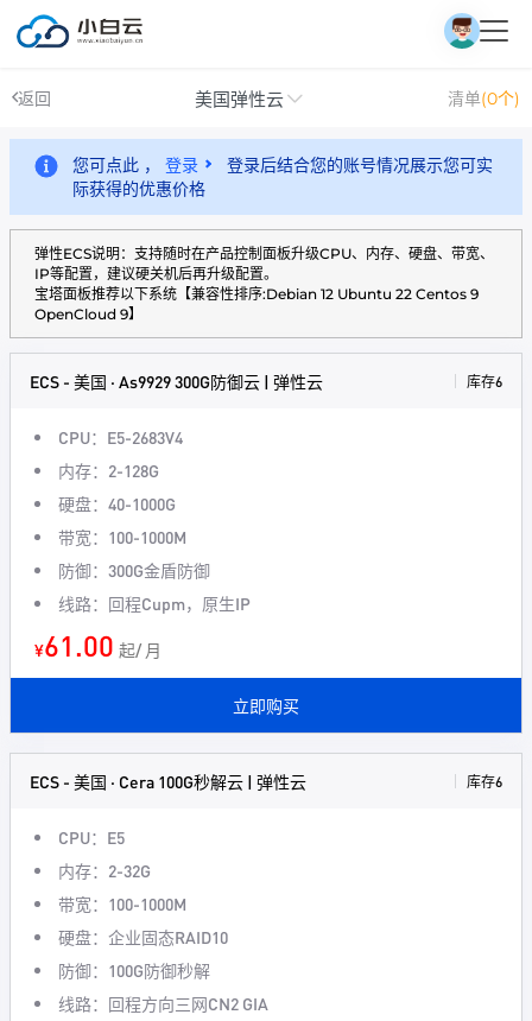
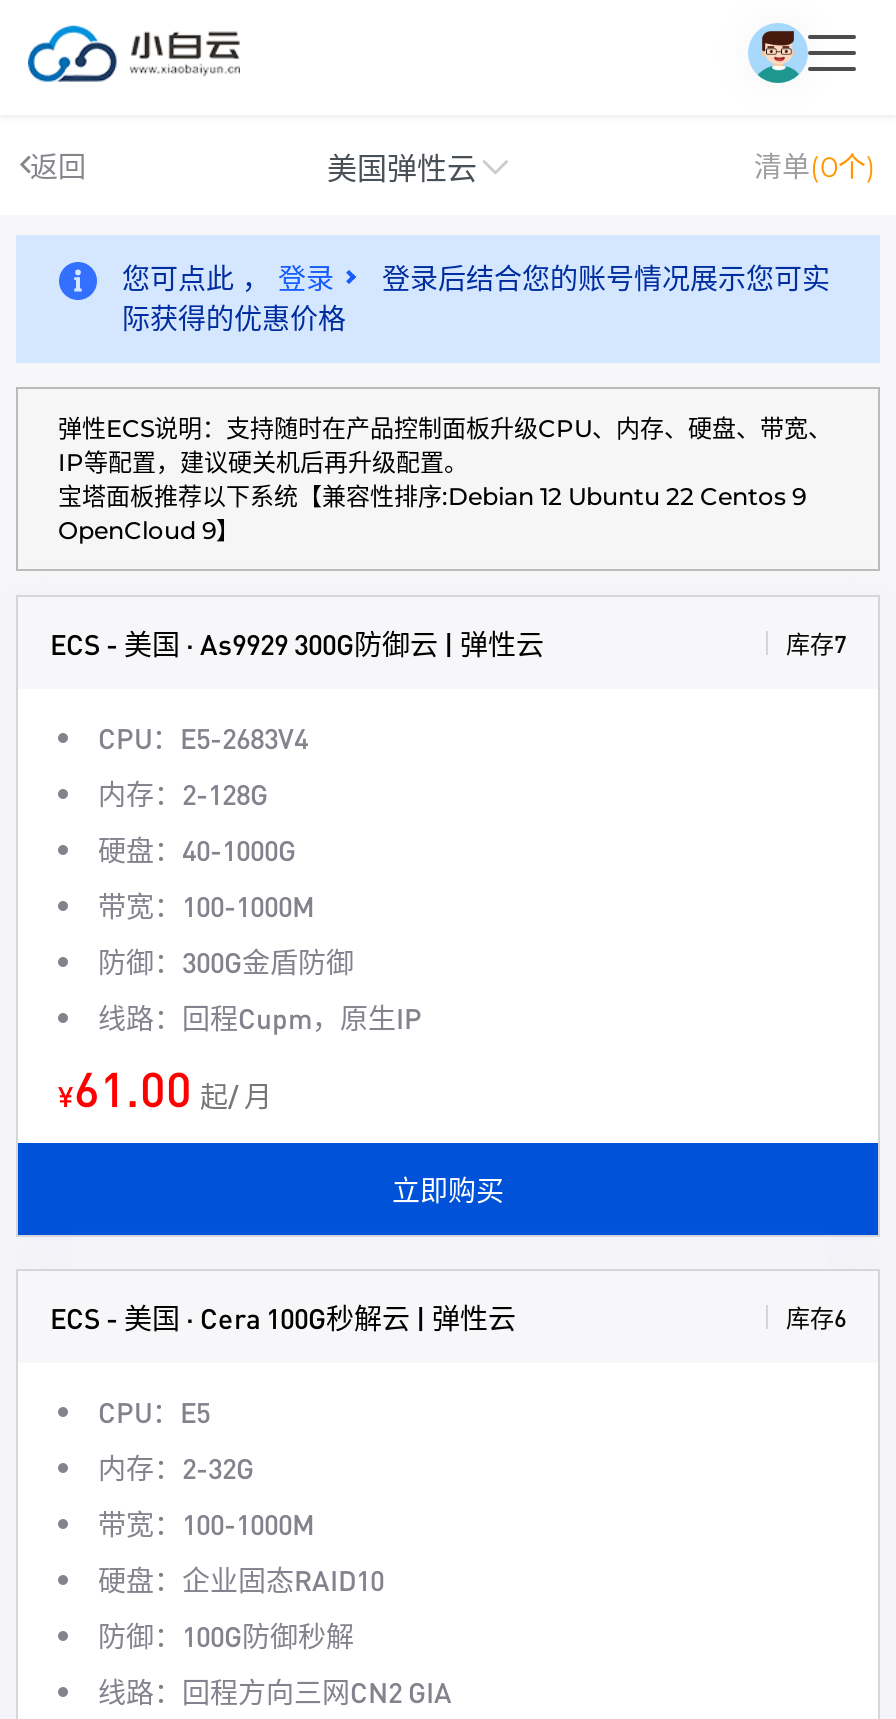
[467,373,502,391] 库存6 -> [786,629,846,659] 库存7

